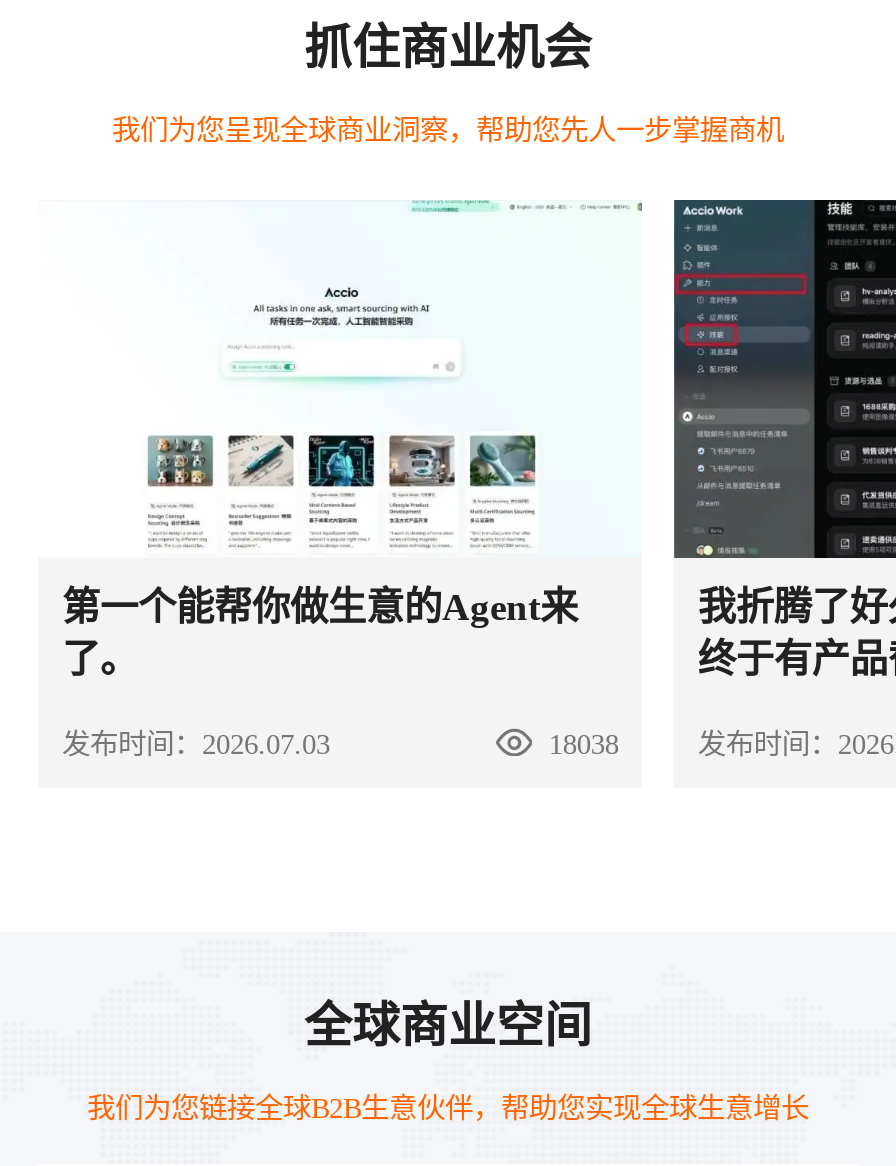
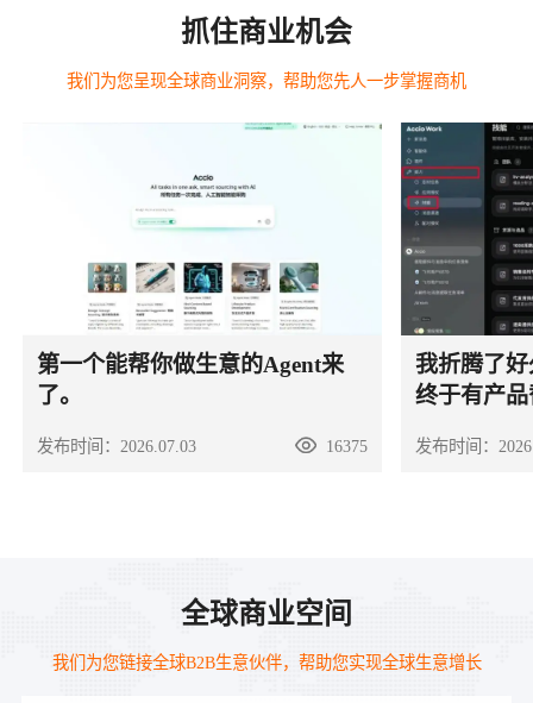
[549,727,619,759] 18038 -> [326,436,368,455] 16375

